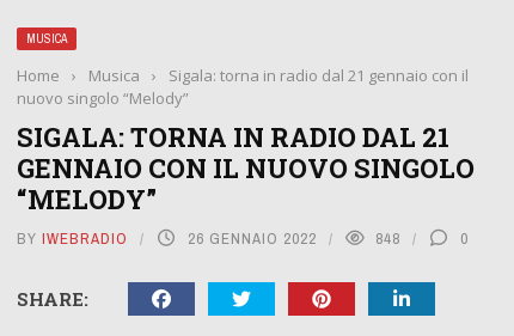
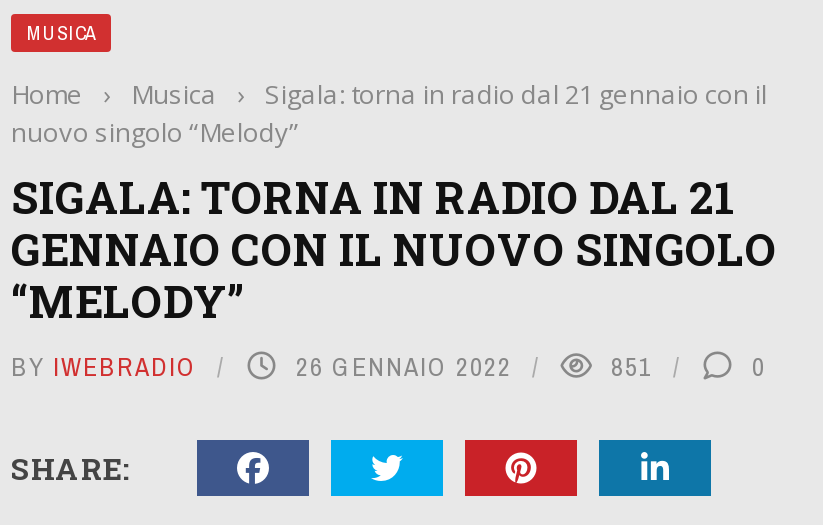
[375,229,400,249] 848 -> [611,350,653,384] 851

